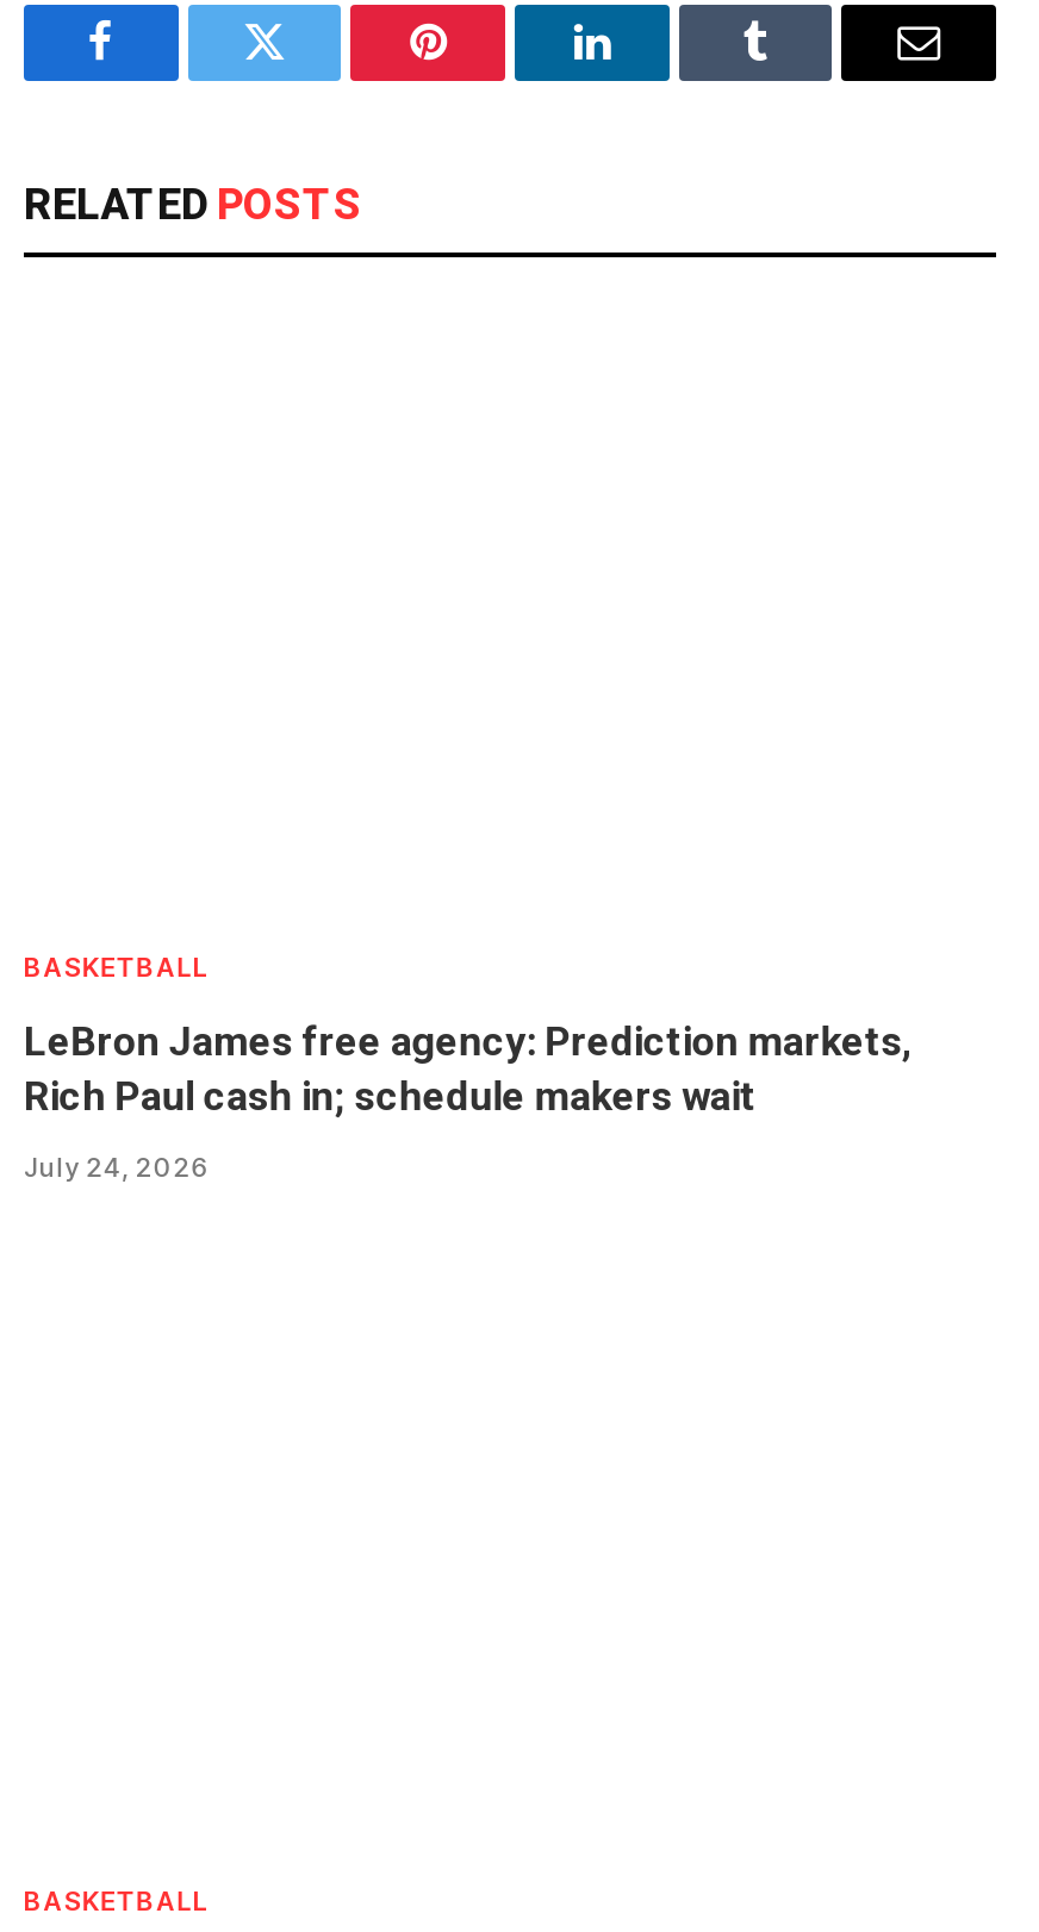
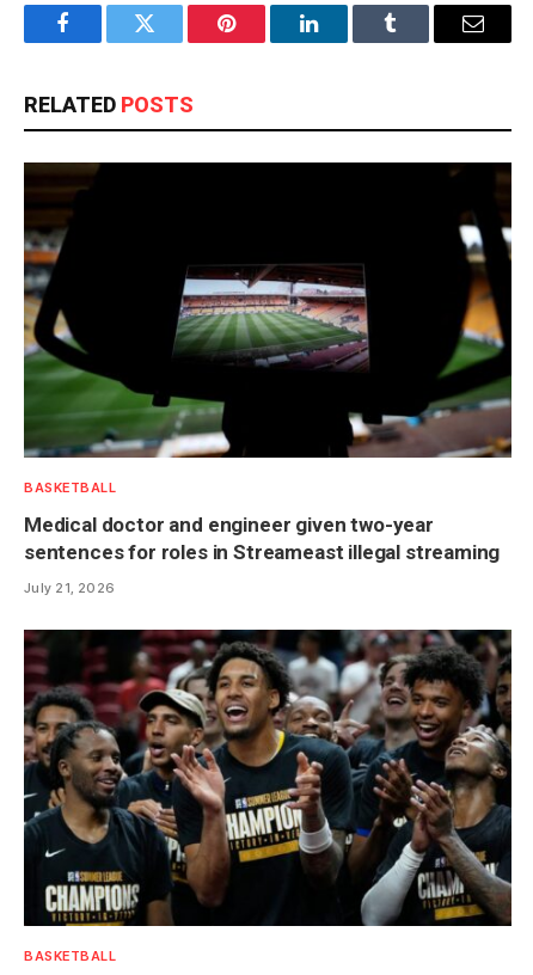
none -> [23,161,513,459] [image]
none -> [23,628,513,927] [image]
[24,1018,911,1120] LeBron James free agency: Prediction markets, | Rich Paul cash in; schedule makers wait -> [24,513,500,564] Medical doctor and engineer given two-year | sentences for roles in Streameast illegal streaming
[24,1151,211,1184] July 24, 2026 -> [24,580,116,596] July 21, 2026

